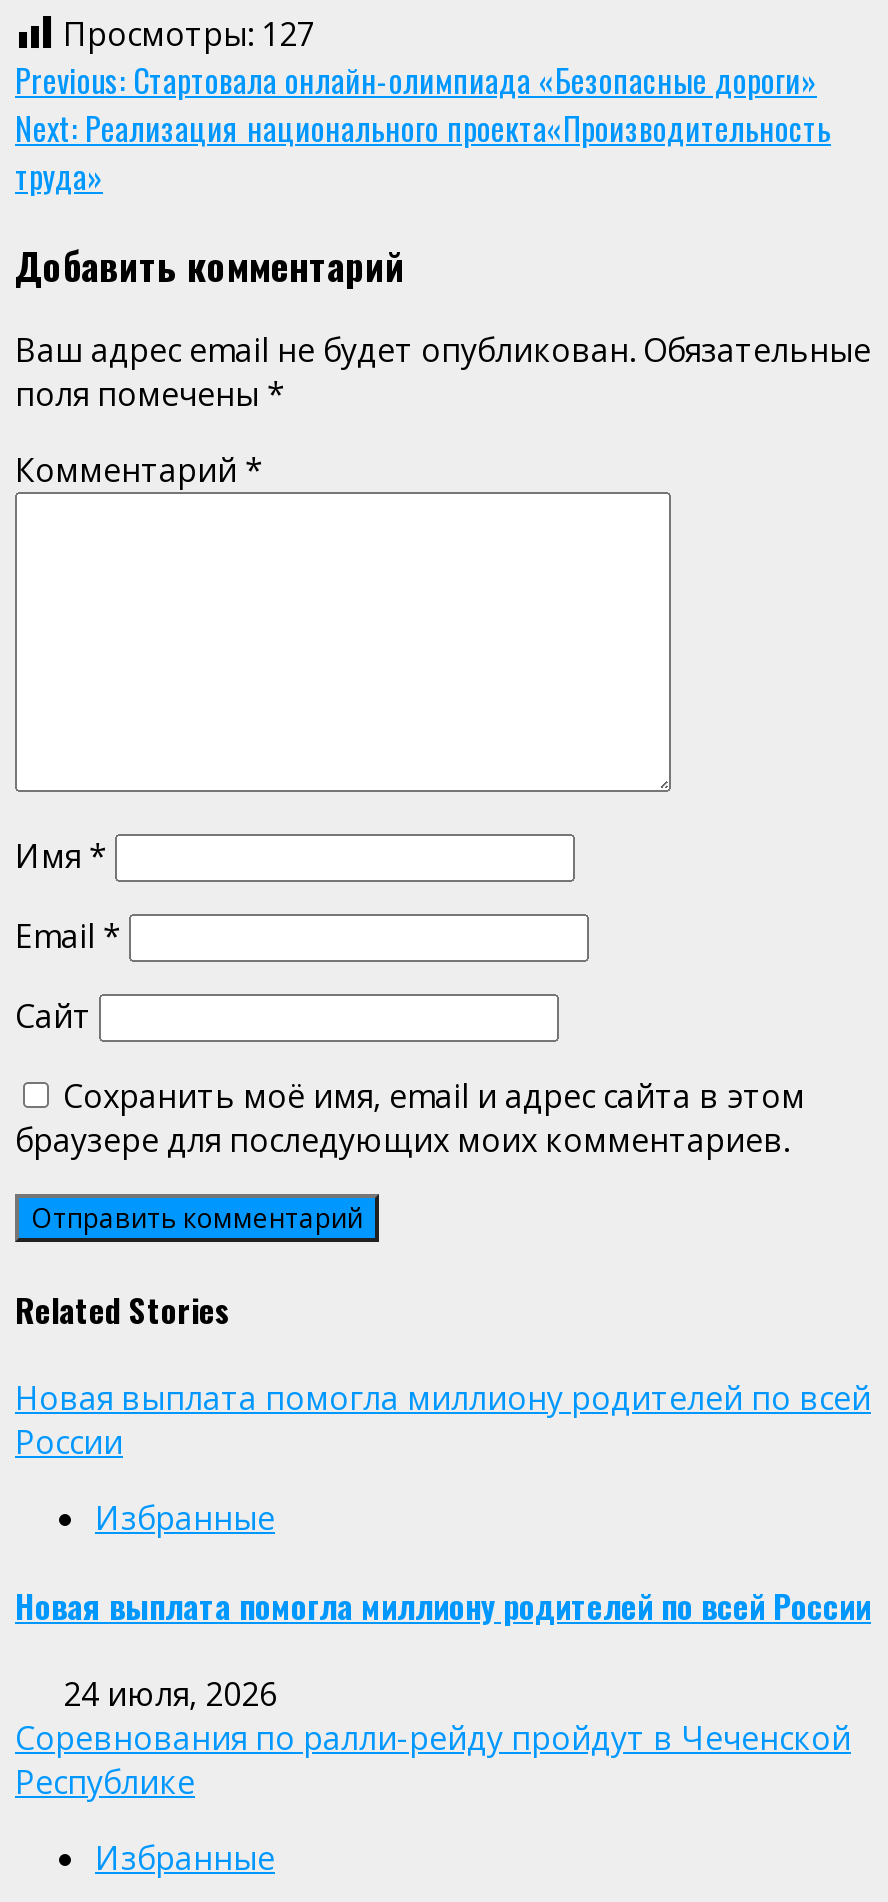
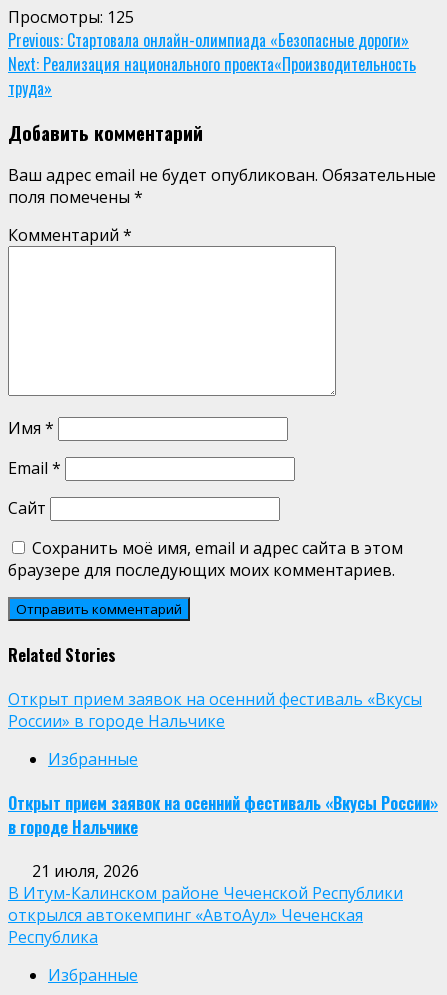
[63,12,315,56] Просмотры: 127 -> [8,6,134,28] Просмотры: 125
[15,1376,871,1464] Новая выплата помогла миллиону родителей по всей | России -> [8,688,422,732] Открыт прием заявок на осенний фестиваль «Вкусы | России» в городе Нальчике
[15,1582,871,1630] Новая выплата помогла миллиону родителей по всей России -> [8,791,438,839] Открыт прием заявок на осенний фестиваль «Вкусы России» | в городе Нальчике
[15,1673,851,1805] 24 июля, 2026 | Соревнования по ралли-рейду пройдут в Чеченской | Республике -> [8,860,403,948] 21 июля, 2026 | В Итум-Калинском районе Чеченской Республики | открылся автокемпинг «АвтоАул» Чеченская | Республика

